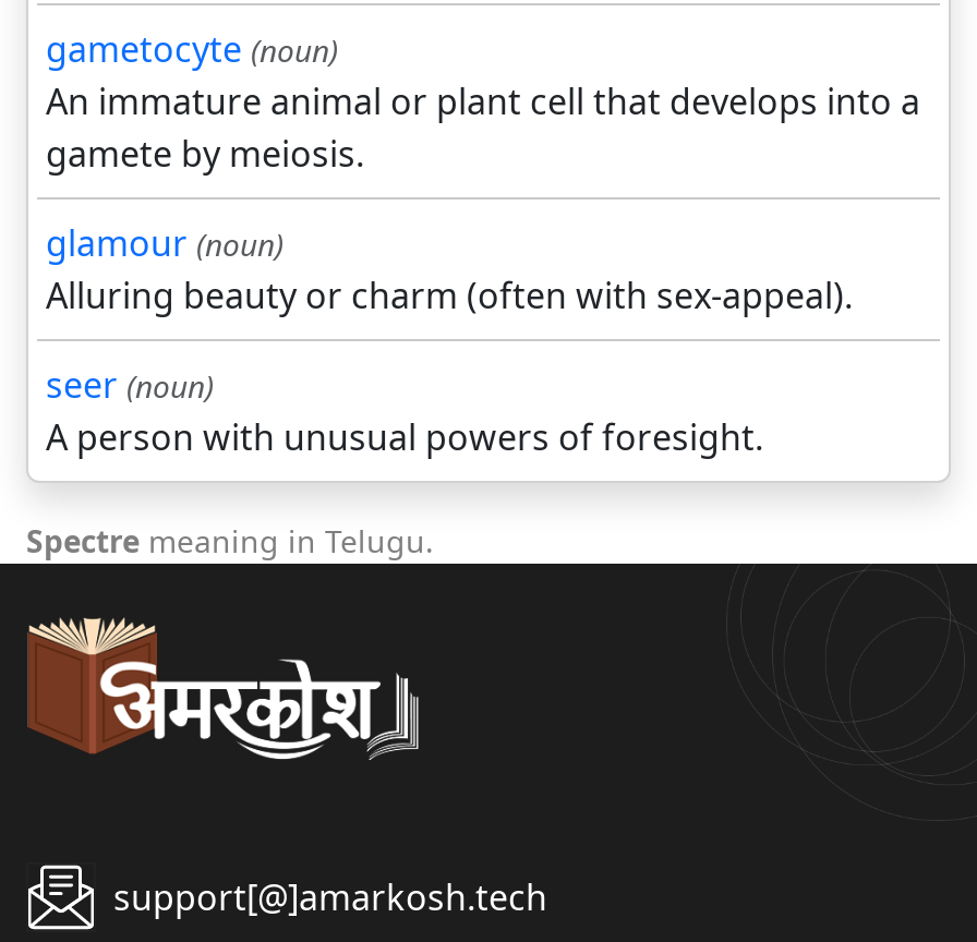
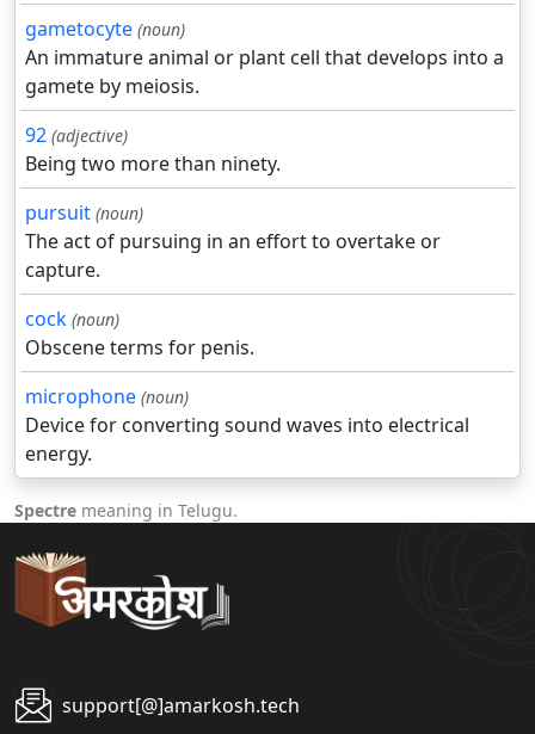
[46,220,853,462] glamour (noun) | Alluring beauty or charm (often with sex-appeal). | seer (noun) | A person with unusual powers of foresight. -> [25,122,469,467] 92 (adjective) | Being two more than ninety. | pursuit (noun) | The act of pursuing in an effort to overtake or | capture. | cock (noun) | Obscene terms for penis. | microphone (noun) | Device for converting sound waves into electrical | energy.

